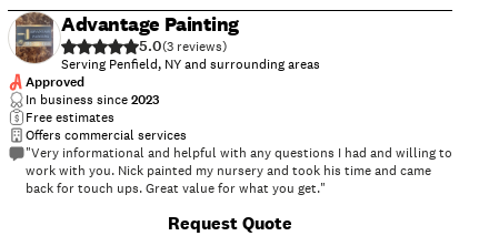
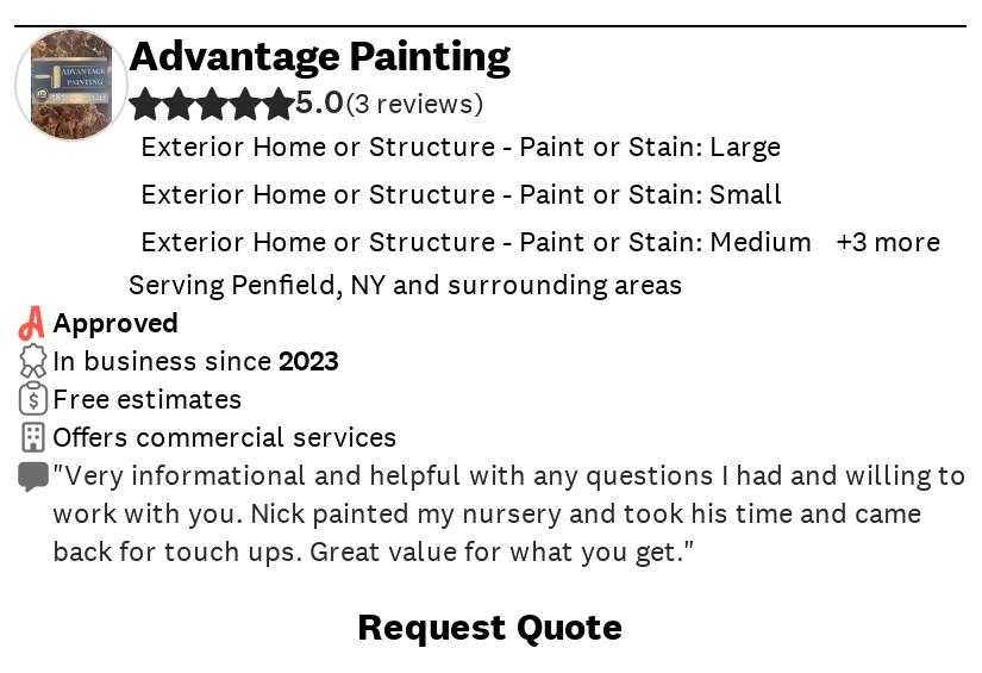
none -> [140,127,940,261] Exterior Home or Structure - Paint or Stain: Large | Exterior Home or Structure - Paint or Stain: Small | Exterior Home or Structure - Paint or Stain: Medium | +3 more

